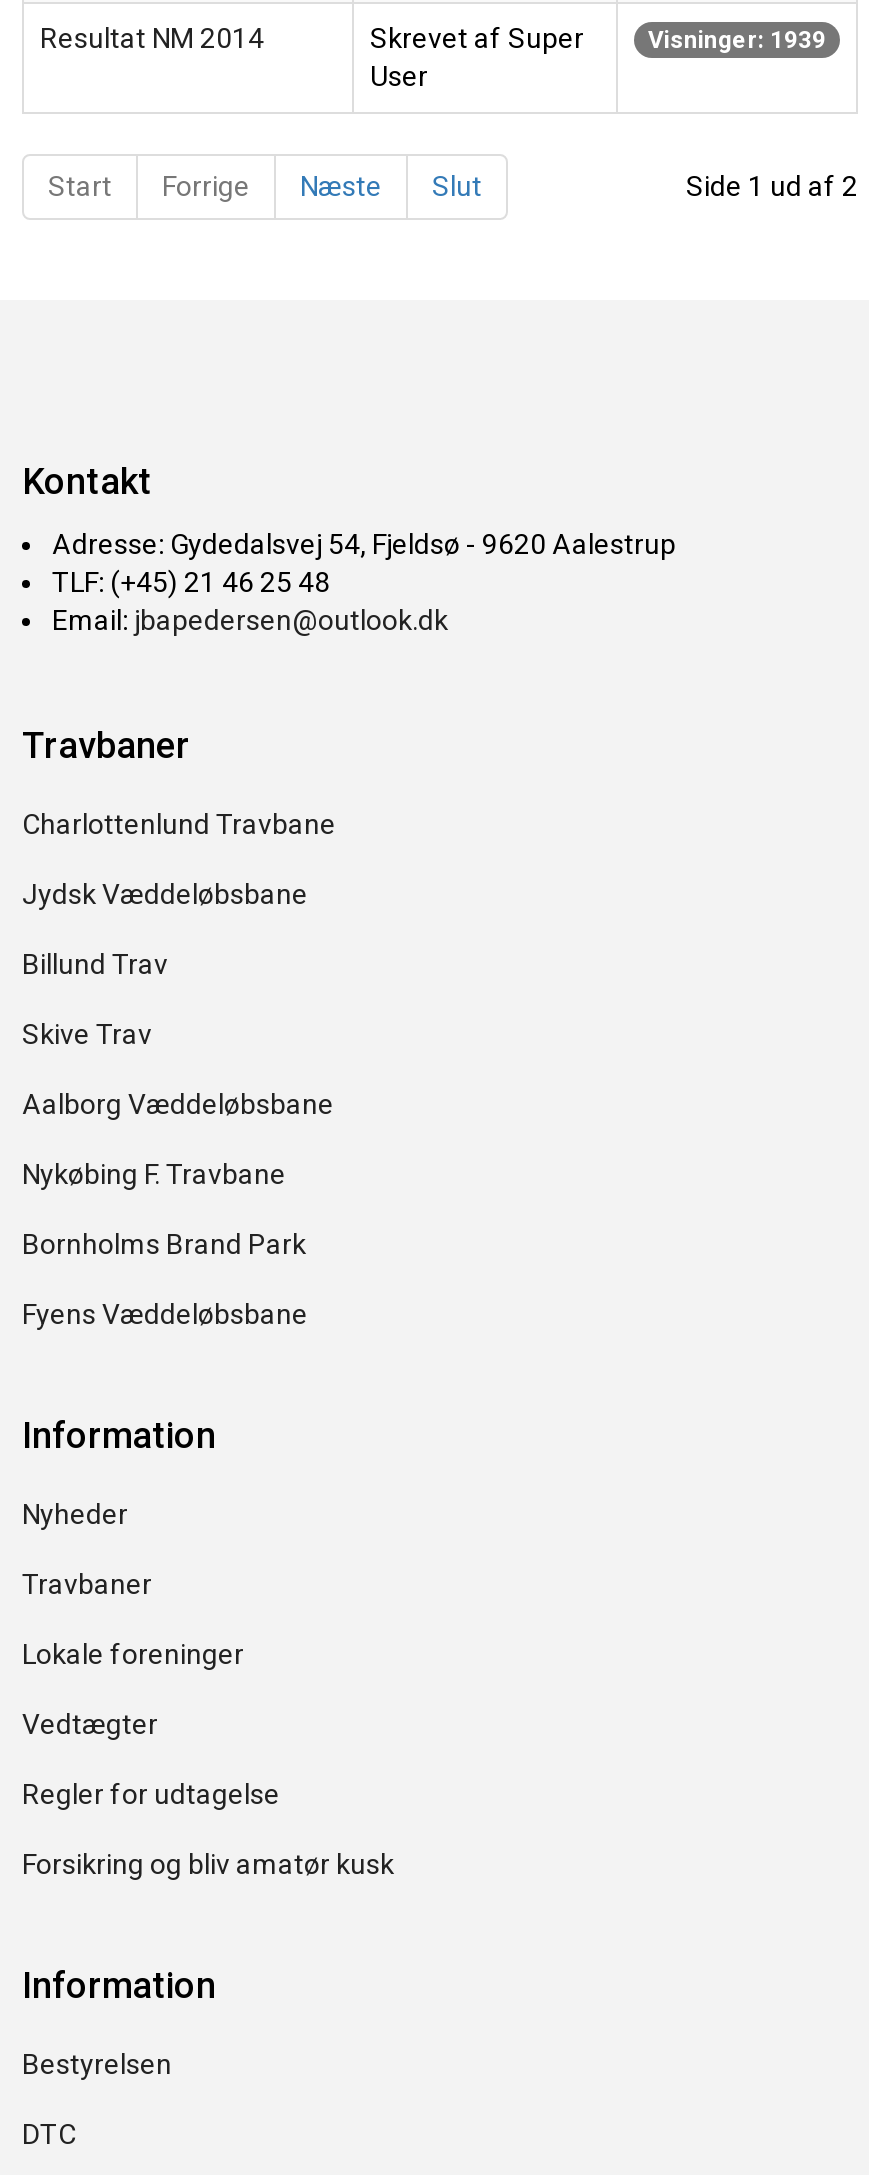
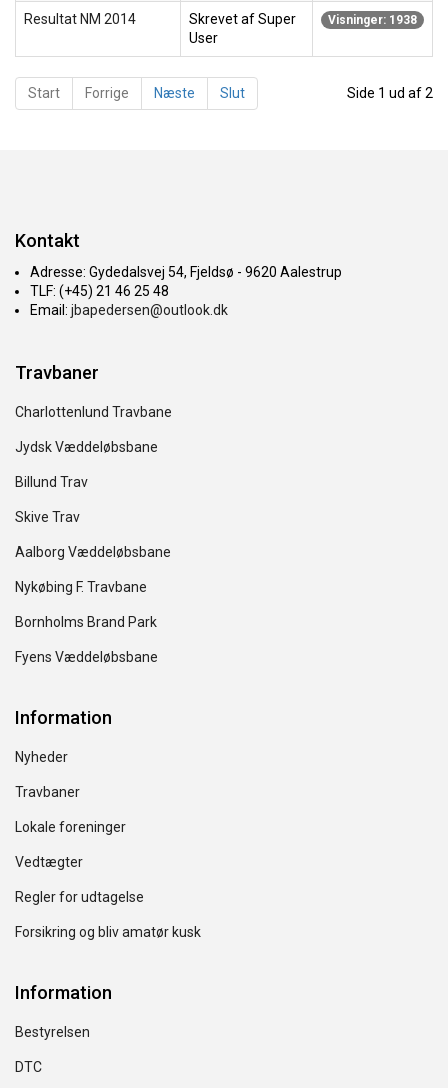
[648,27,826,55] Visninger: 1939 -> [328,13,417,27] Visninger: 1938

